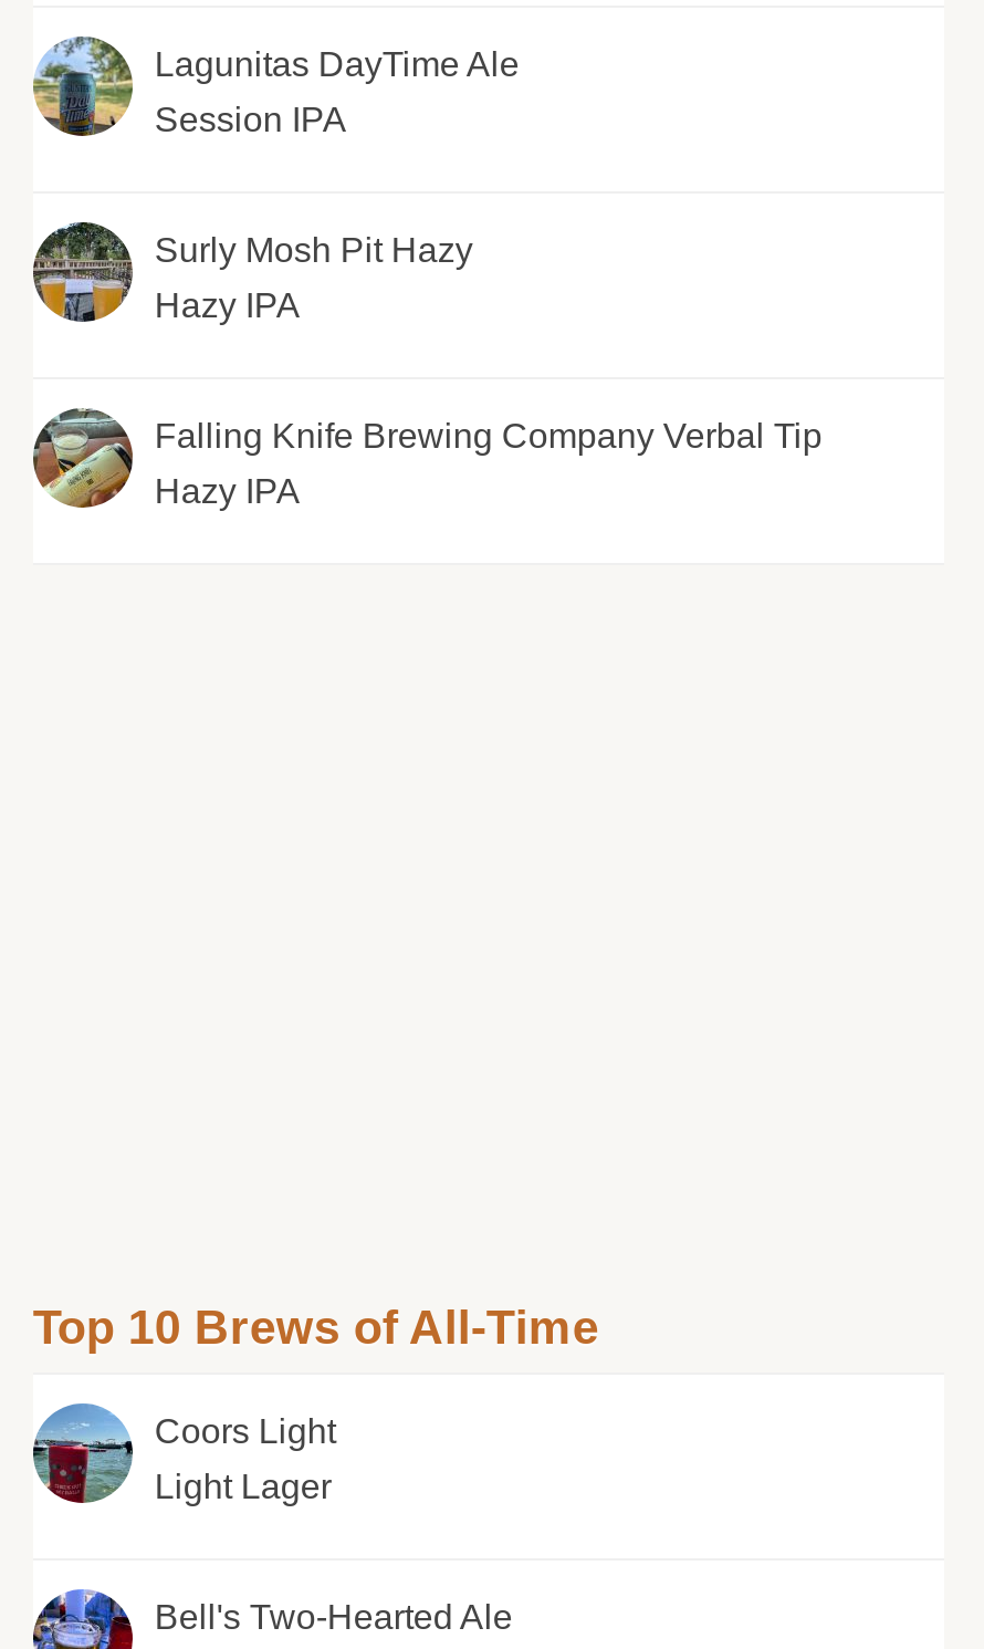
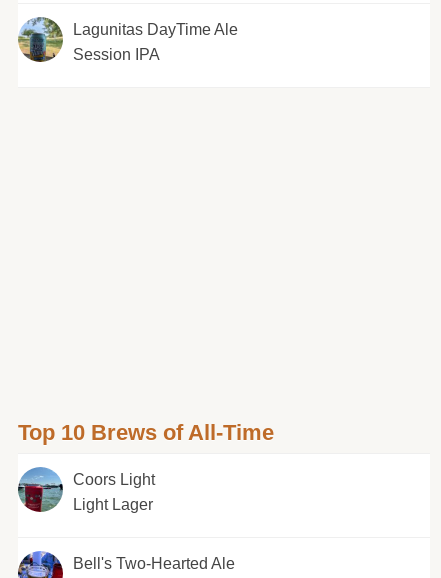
[31,220,822,510] [image] | Surly Mosh Pit Hazy | Hazy IPA | Falling Knife Brewing Company Verbal Tip | Hazy IPA -> none
[31,408,122,508] [image] -> none

